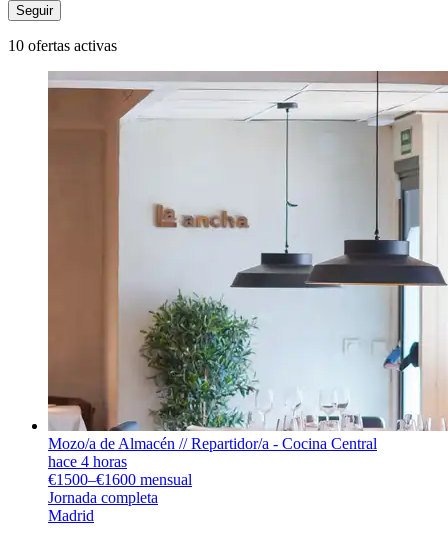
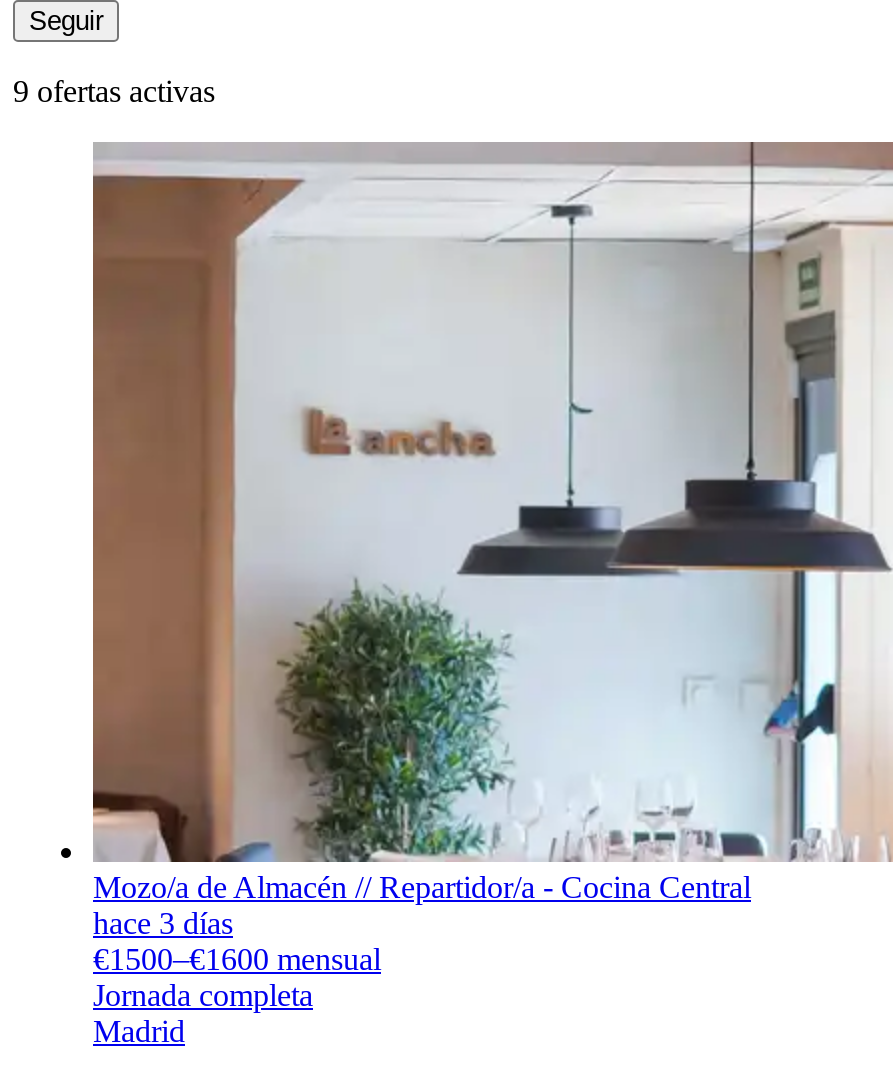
[8,37,117,54] 10 ofertas activas -> [13,74,215,108] 9 ofertas activas
[48,453,127,470] hace 4 horas -> [93,906,233,940] hace 3 días

